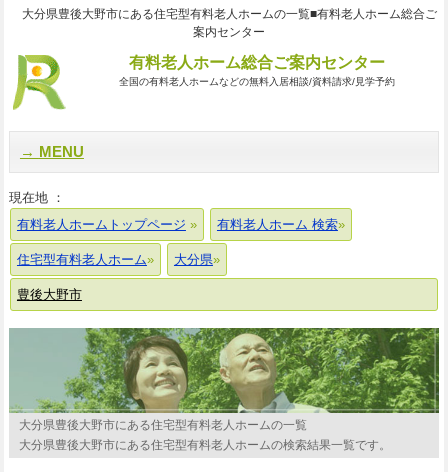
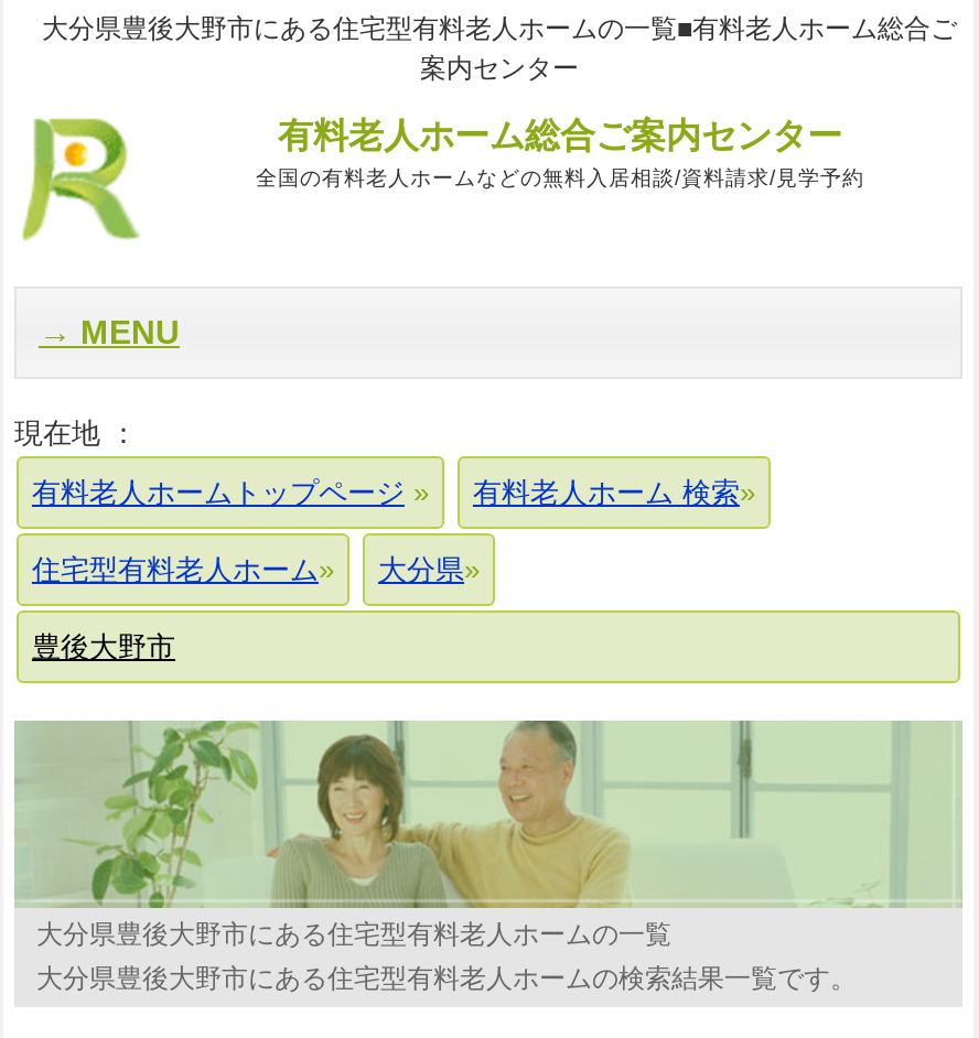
[35,327,439,414] [image] -> [14,718,962,910] [image]

